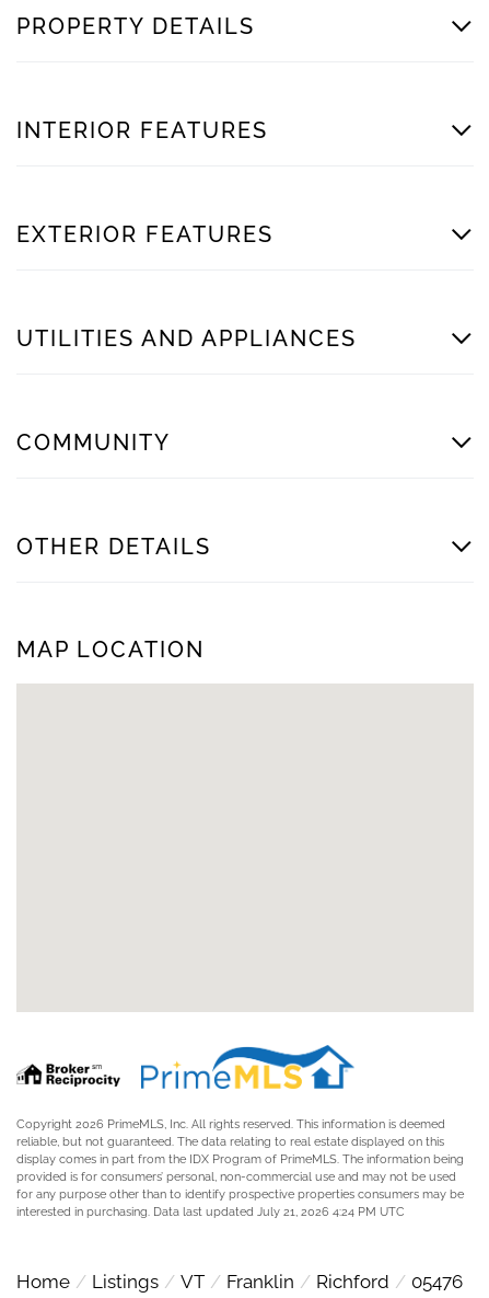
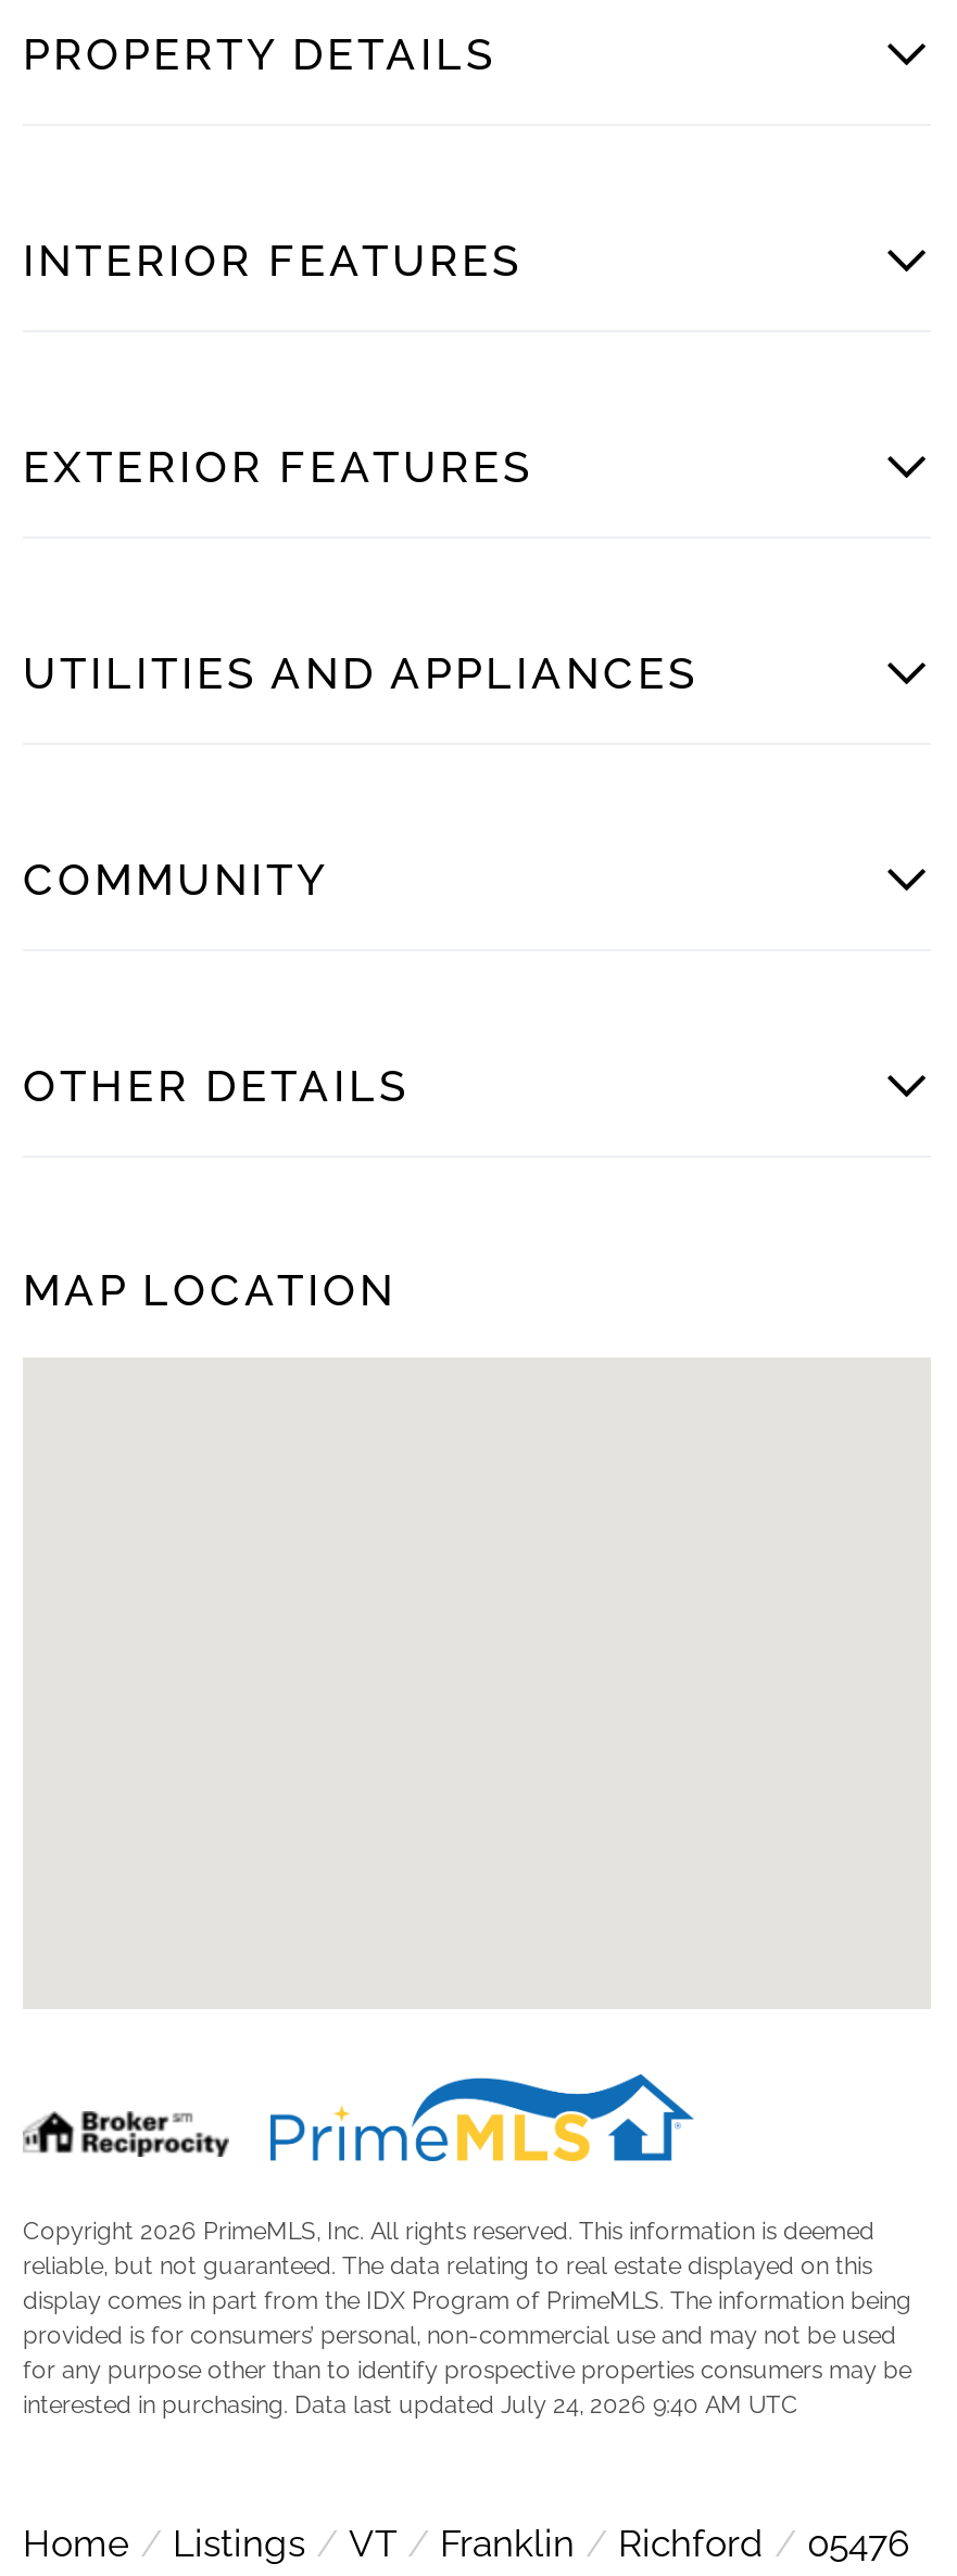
[16,1205,405,1219] interested in purchasing. Data last updated July 21, 2026 4:24 PM UTC -> [23,2391,798,2419] interested in purchasing. Data last updated July 24, 2026 9:40 AM UTC

